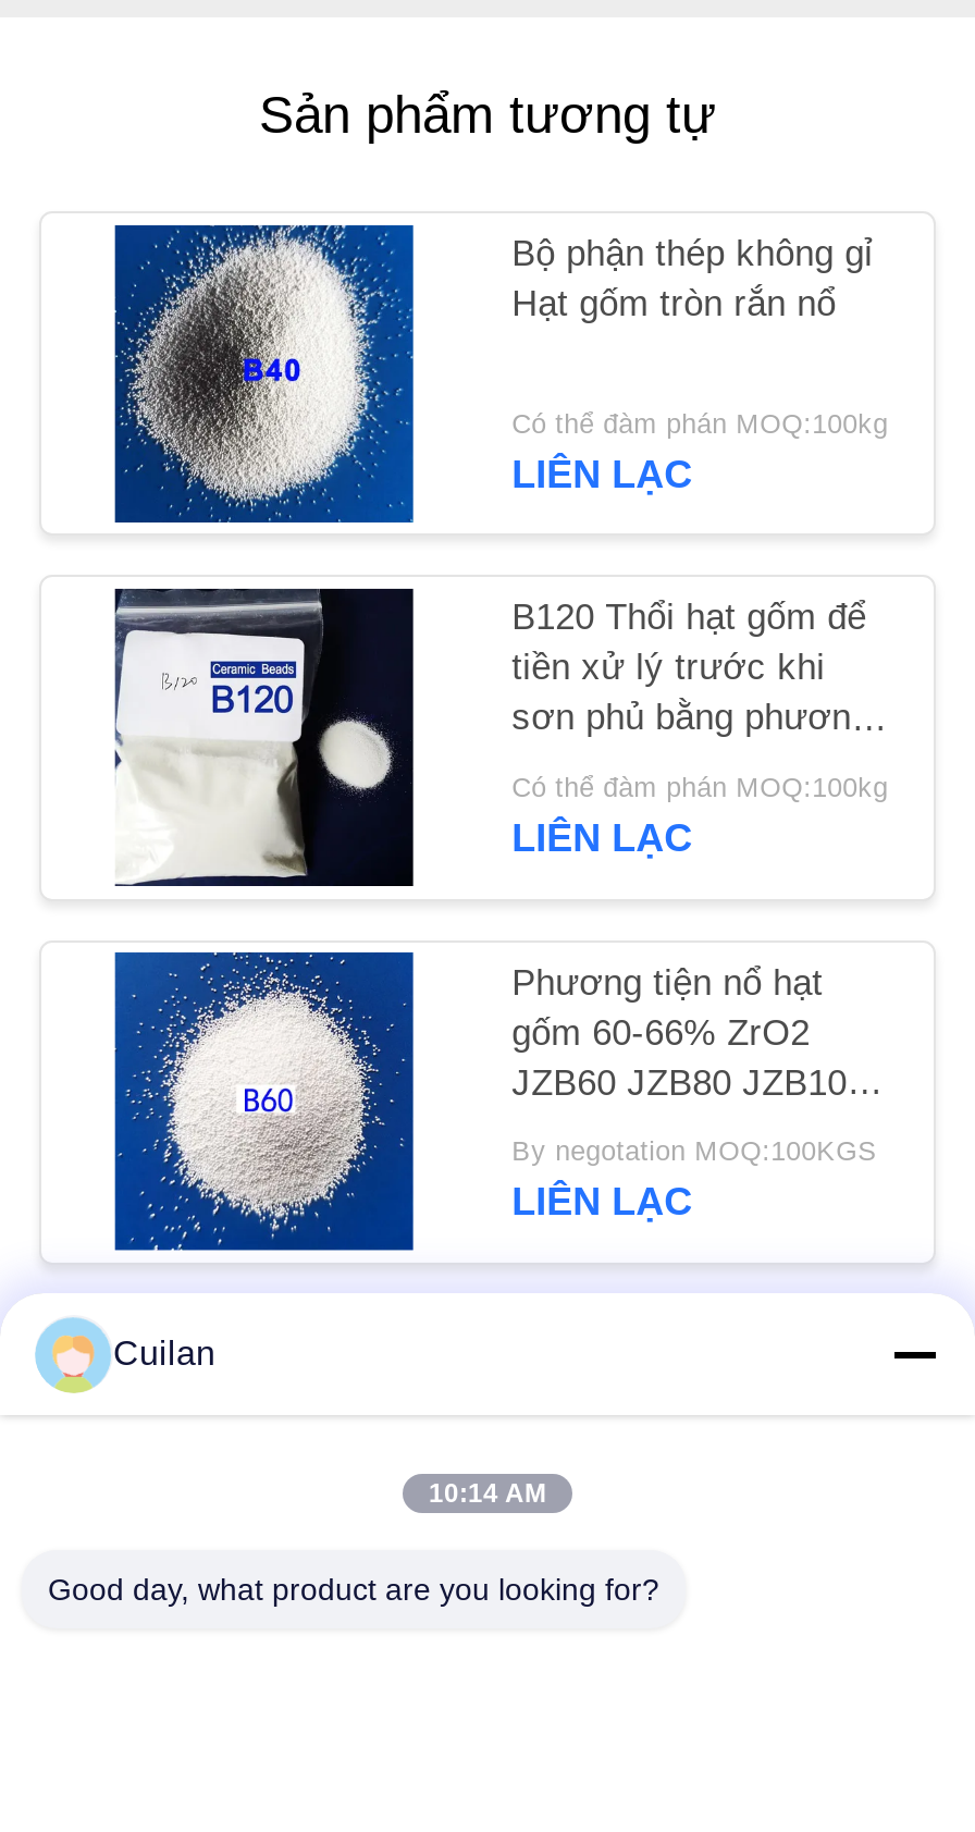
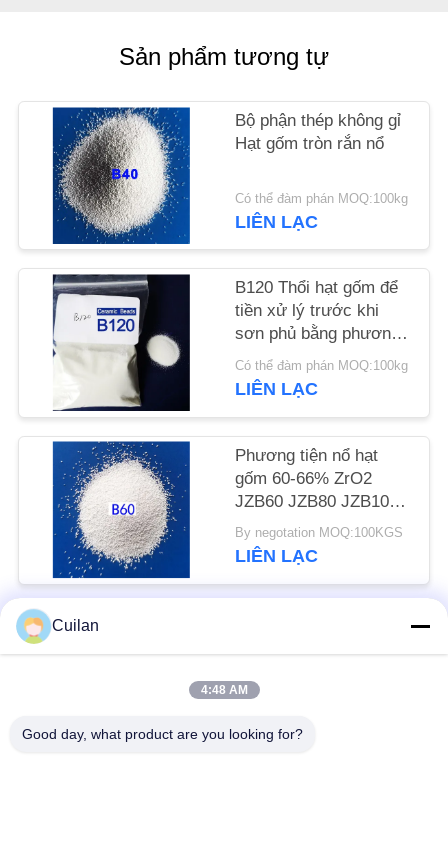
[429,1478,546,1509] 10:14 AM -> [200,683,247,697] 4:48 AM

